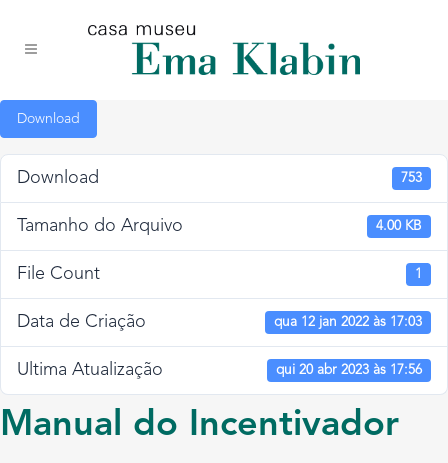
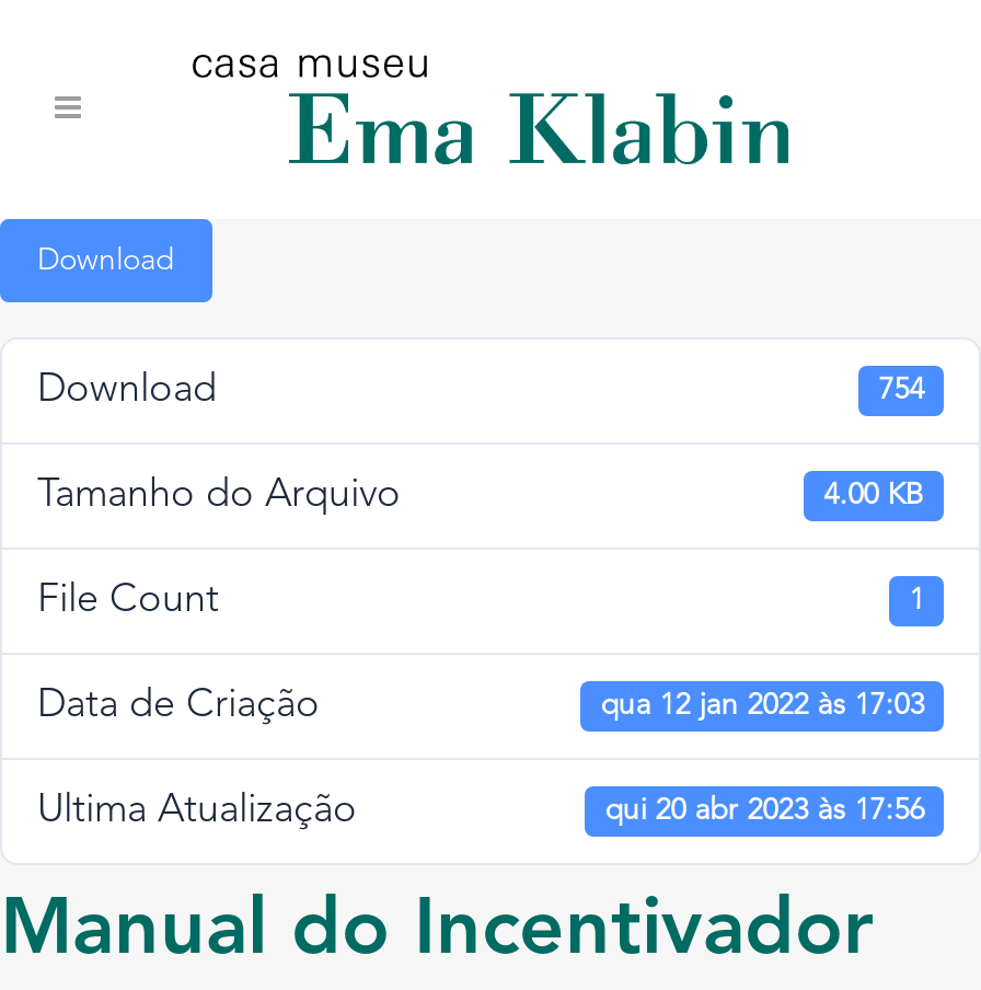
[401,172,422,185] 753 -> [879,377,925,405] 754

